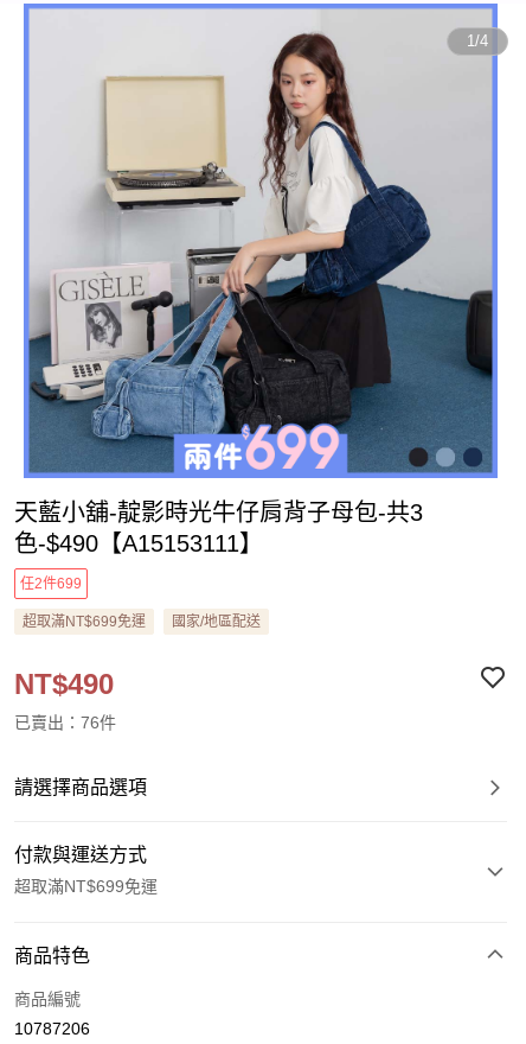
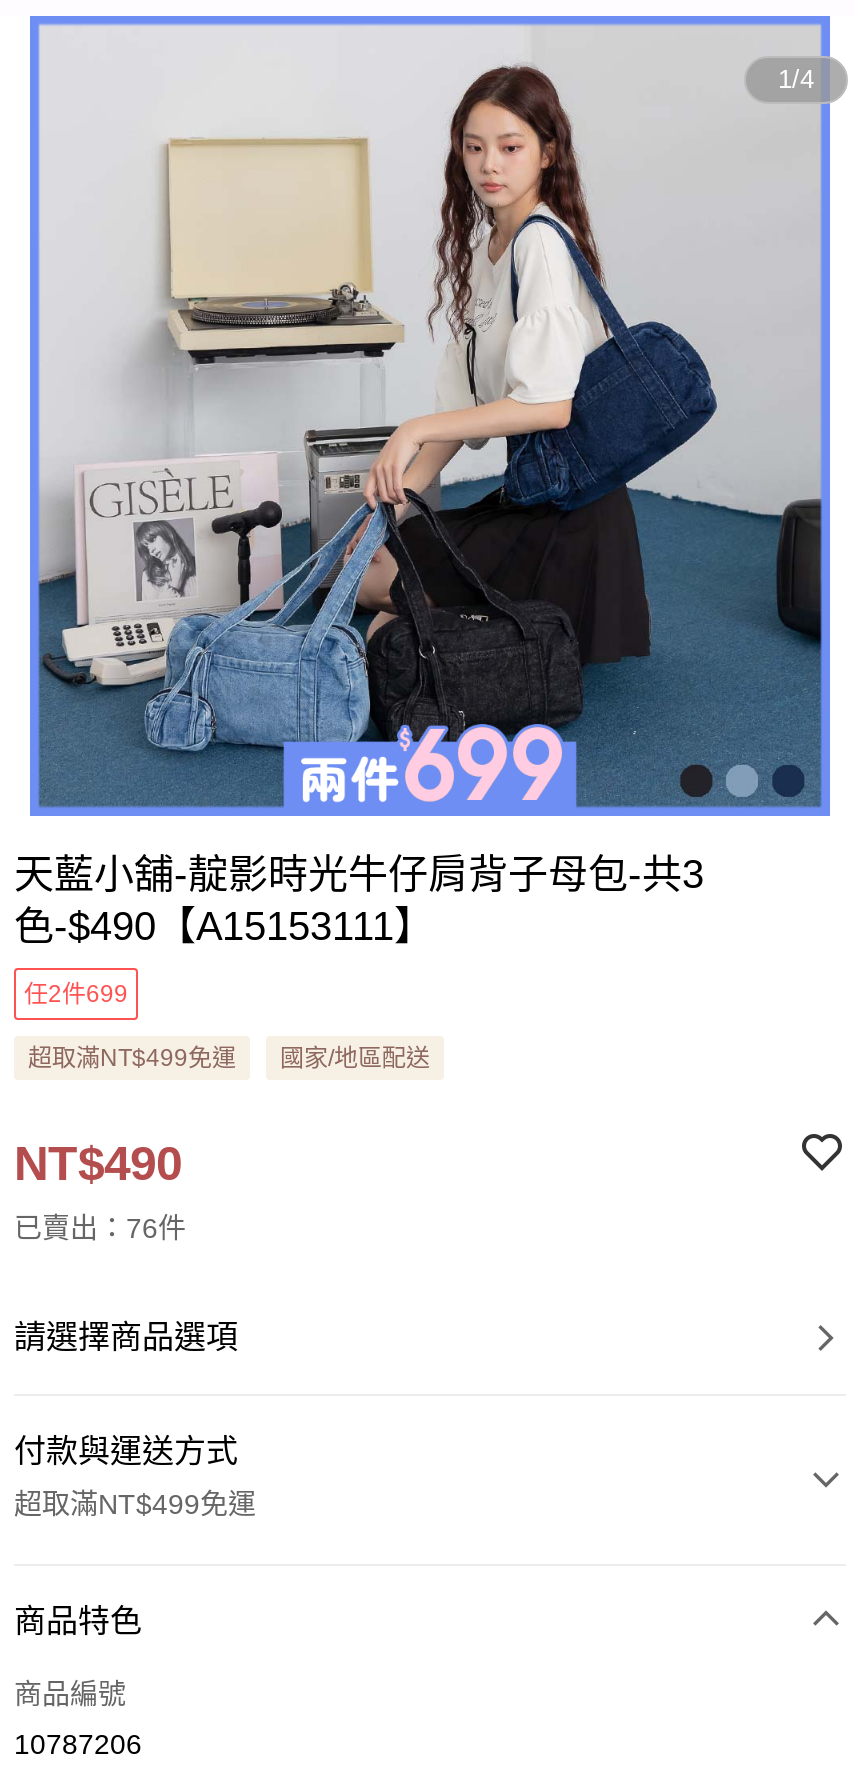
[23,613,146,630] 超取滿NT$699免運 -> [28,1044,236,1072] 超取滿NT$499免運
[14,877,158,896] 超取滿NT$699免運 -> [14,1488,256,1520] 超取滿NT$499免運

